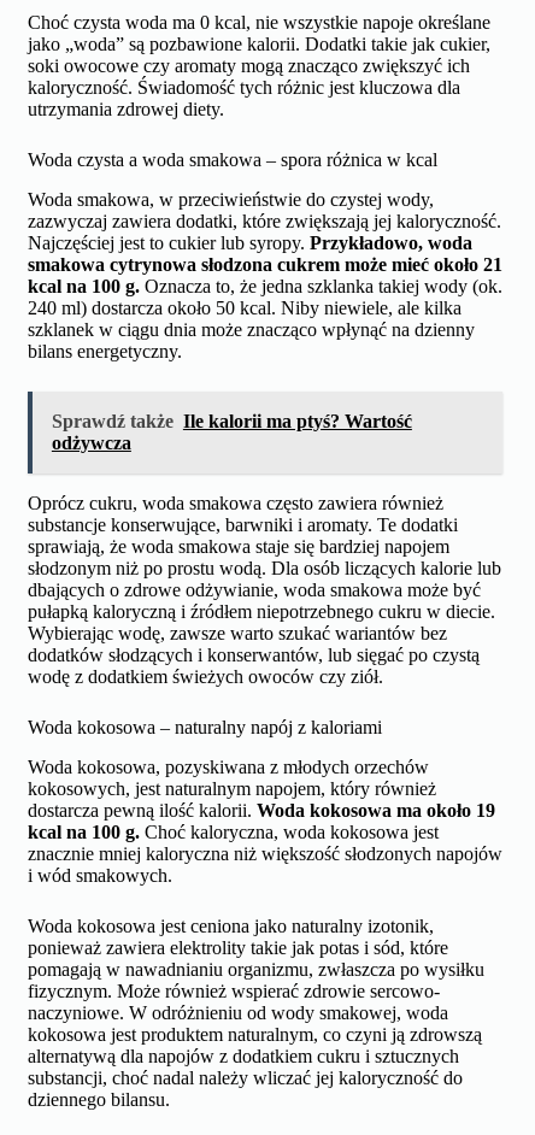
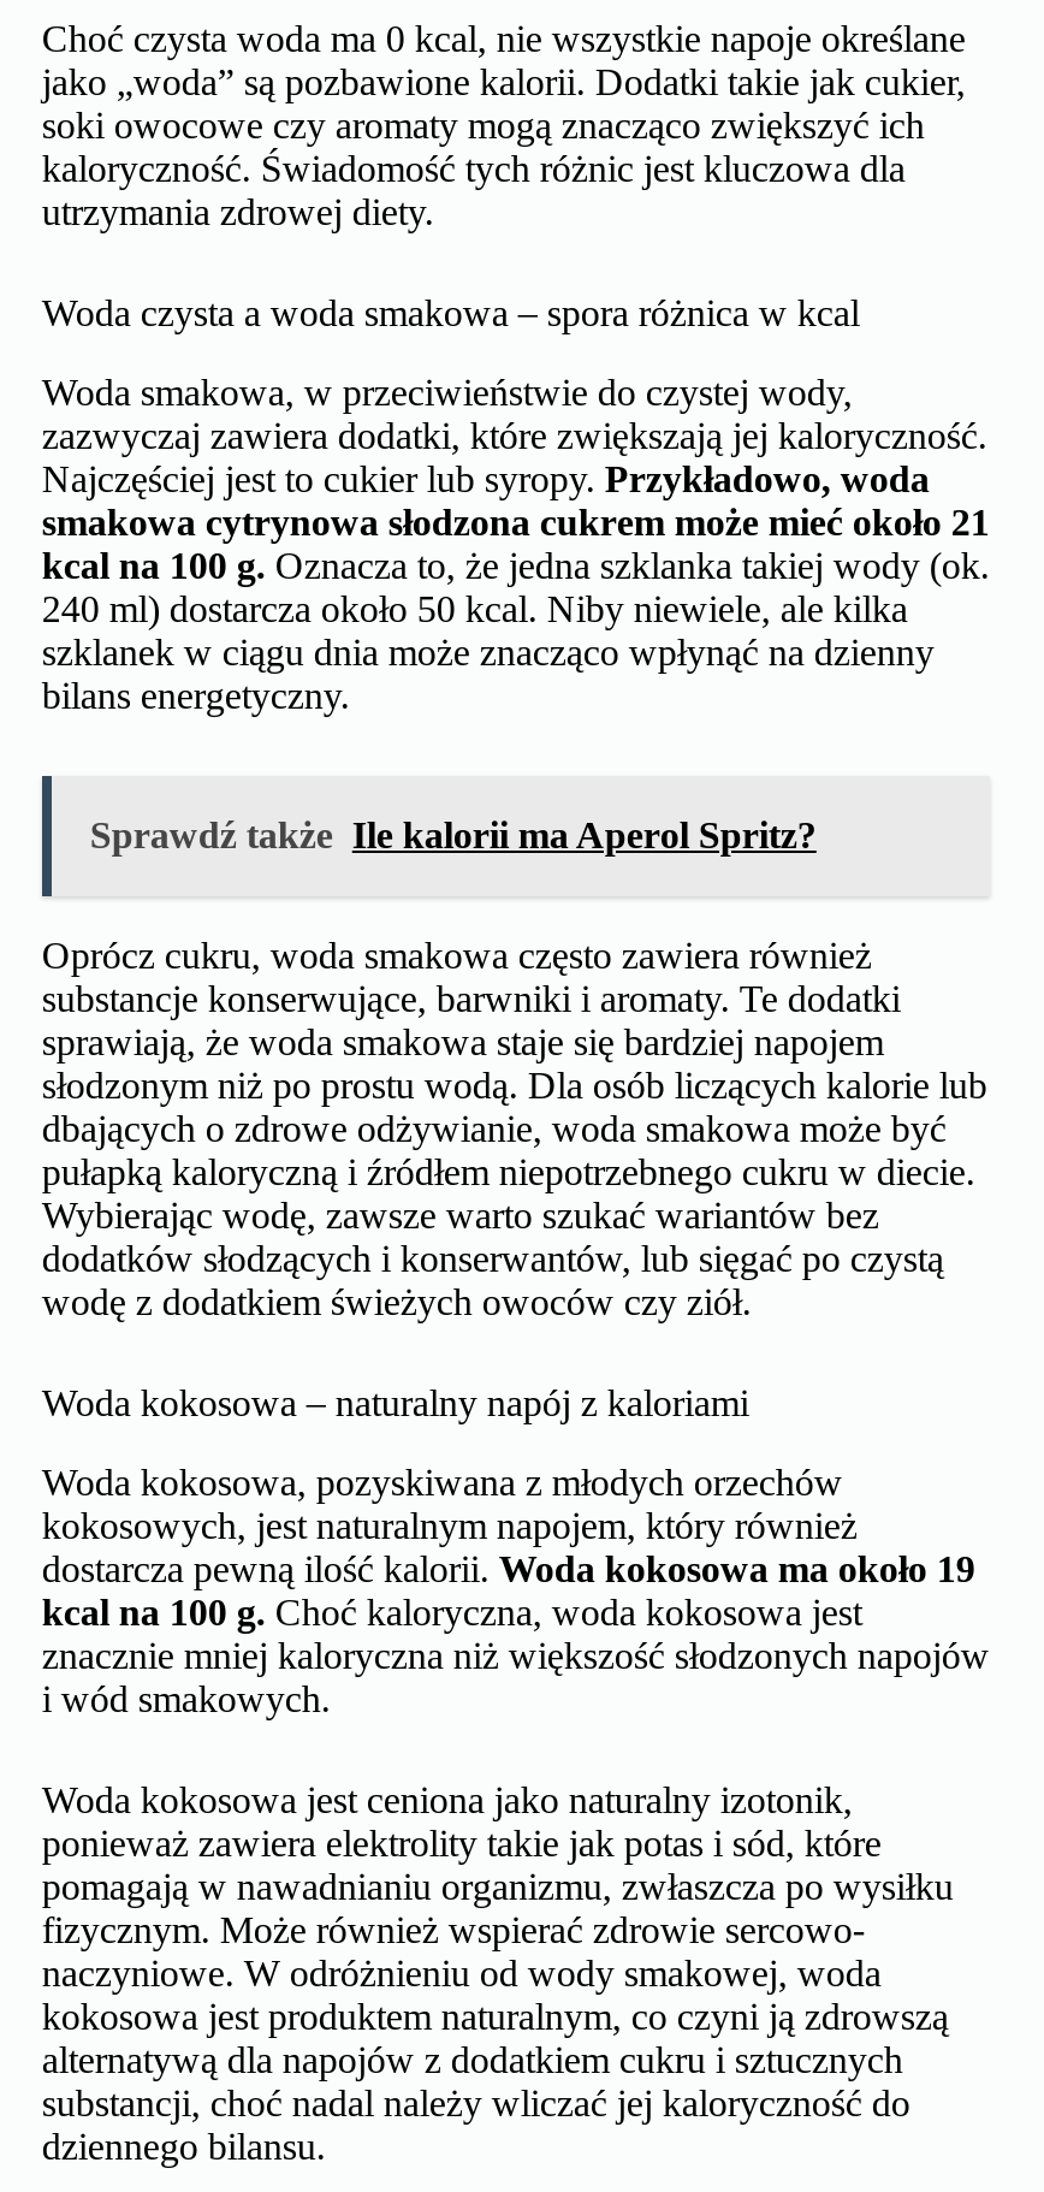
[52,411,412,453] Sprawdź także Ile kalorii ma ptyś? Wartość | odżywcza -> [90,814,816,855] Sprawdź także Ile kalorii ma Aperol Spritz?

